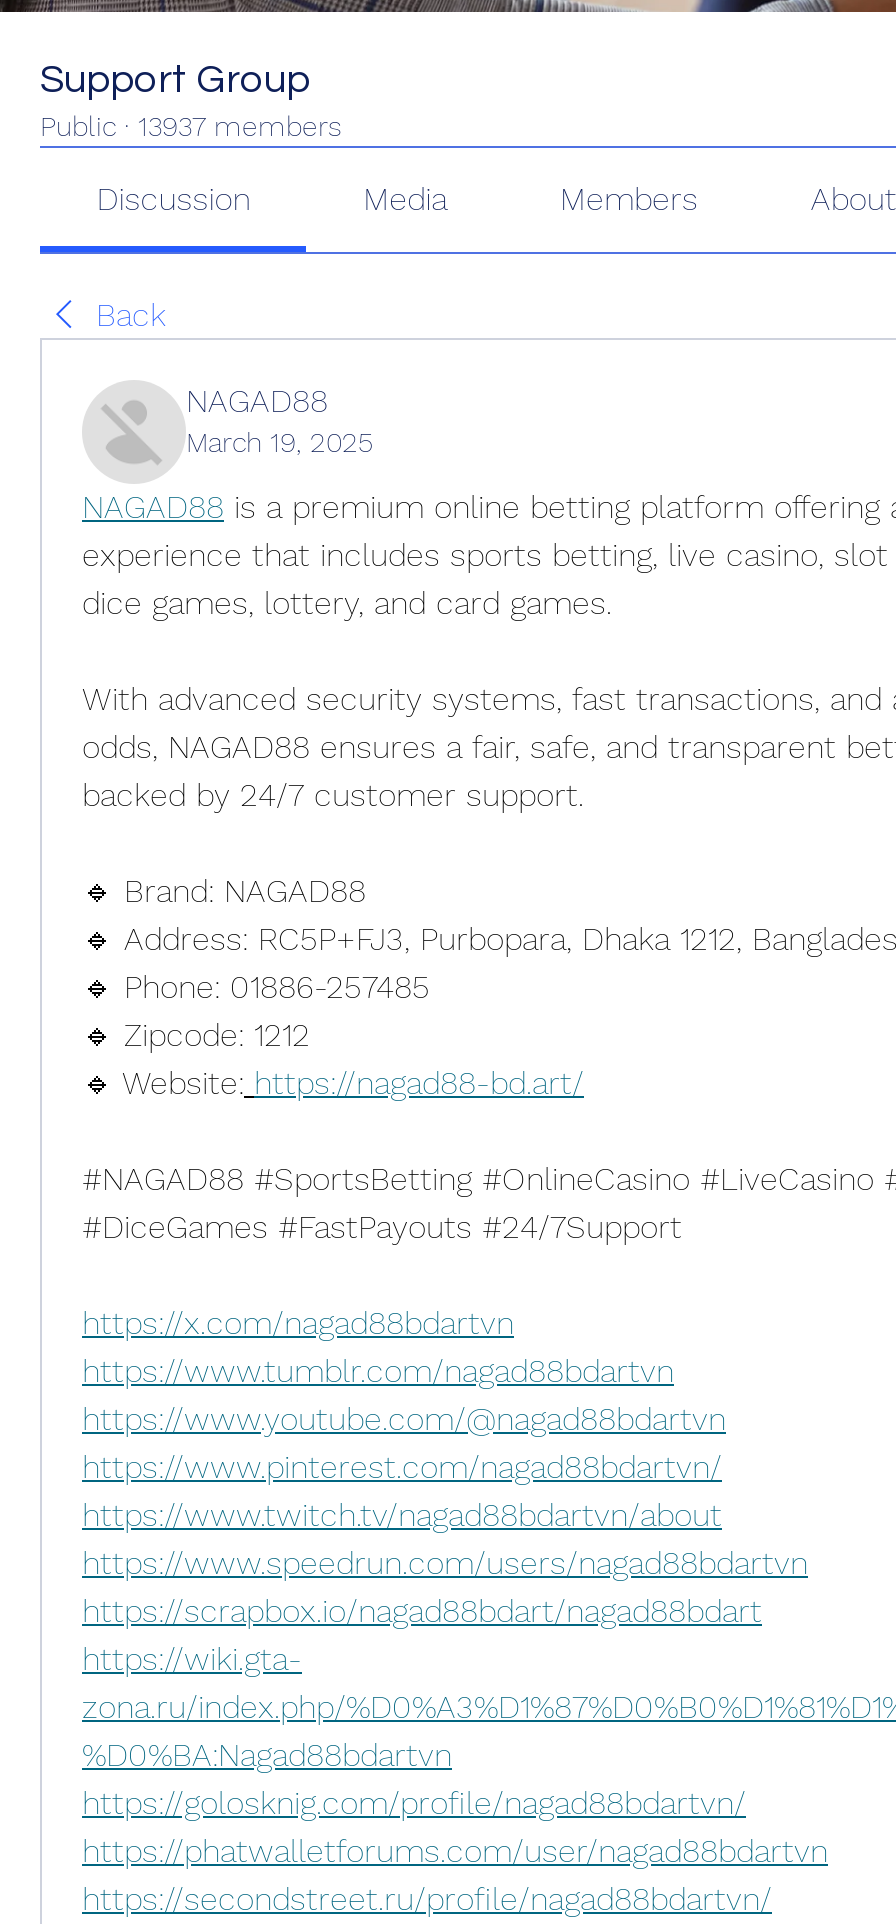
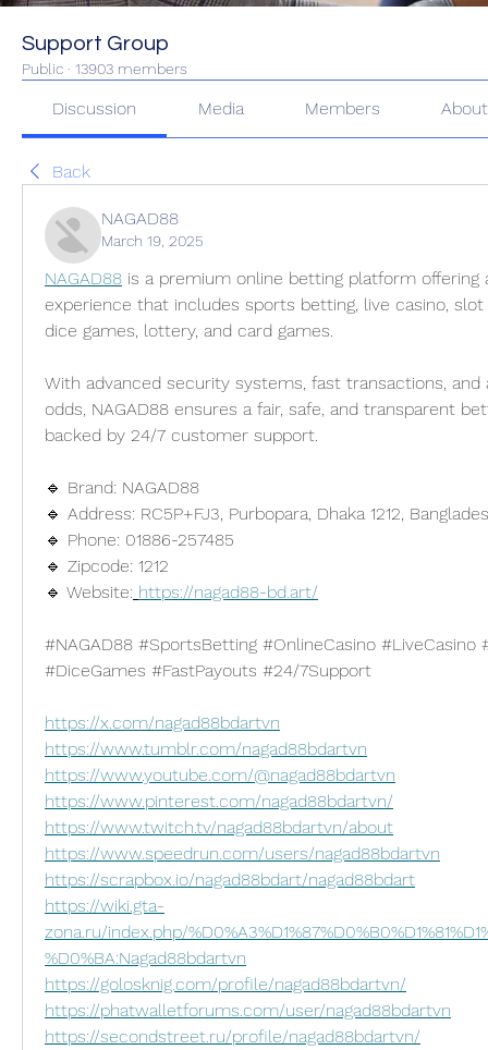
[40,110,342,142] Public · 13937 members -> [22,60,187,77] Public · 13903 members

